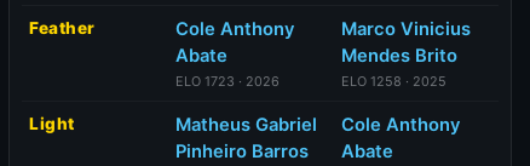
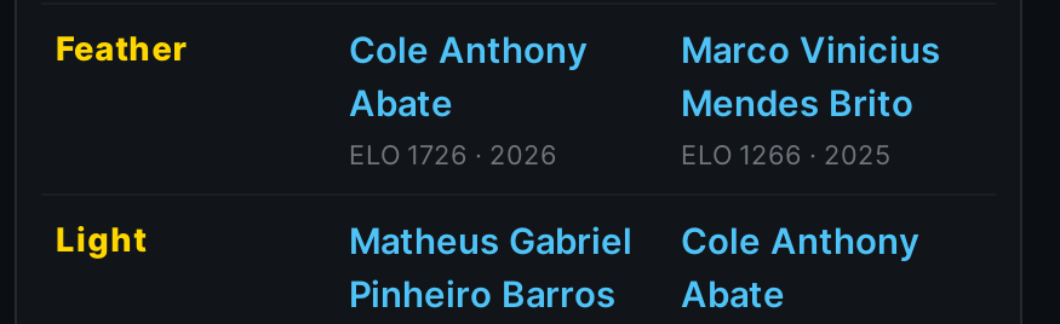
[175,72,280,89] ELO 1723 · 2026 -> [349,137,557,171] ELO 1726 · 2026
[341,72,447,89] ELO 1258 · 2025 -> [681,137,892,171] ELO 1266 · 2025

